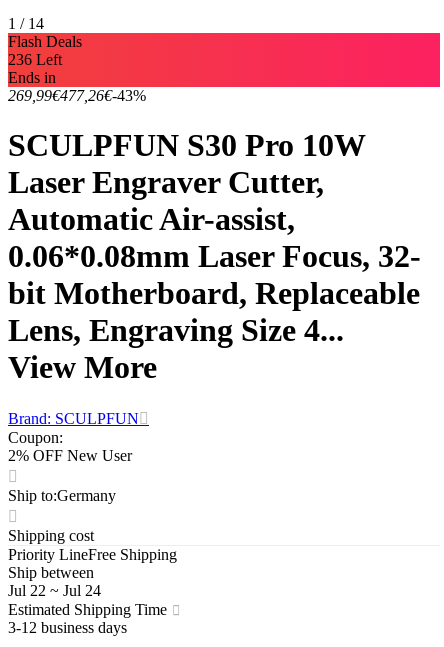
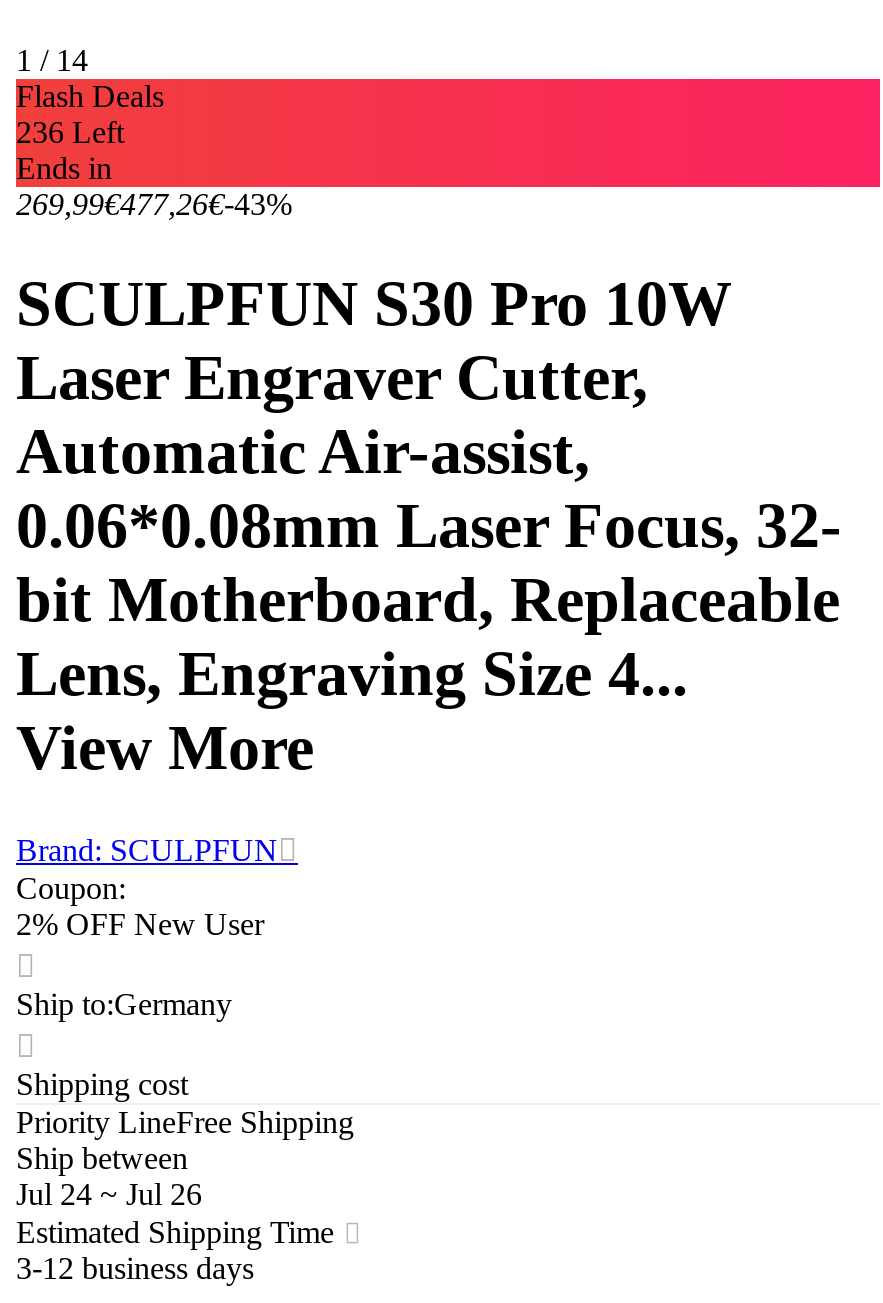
[8,582,101,599] Jul 22 ~ Jul 24 -> [16,1178,202,1212] Jul 24 ~ Jul 26

